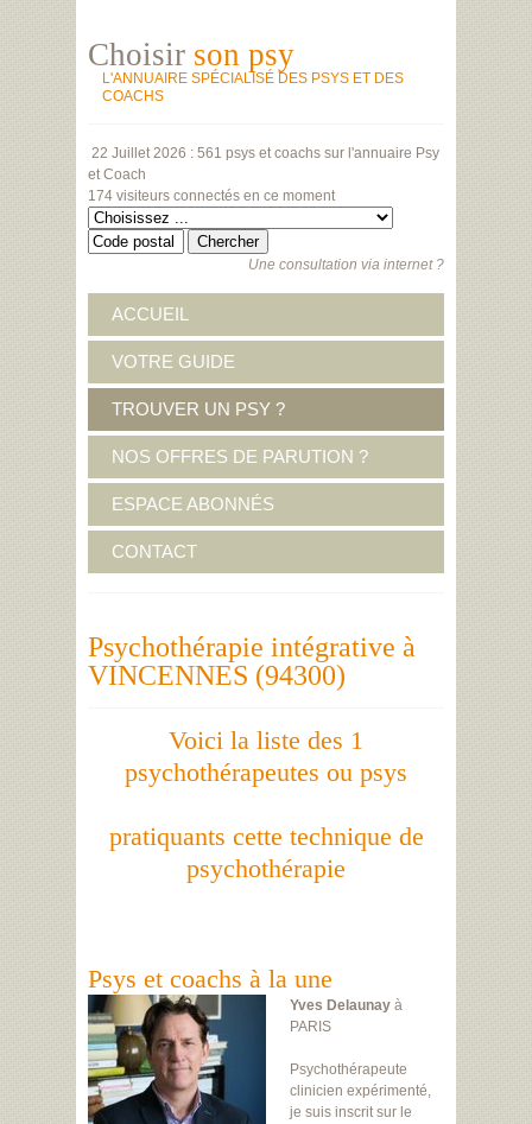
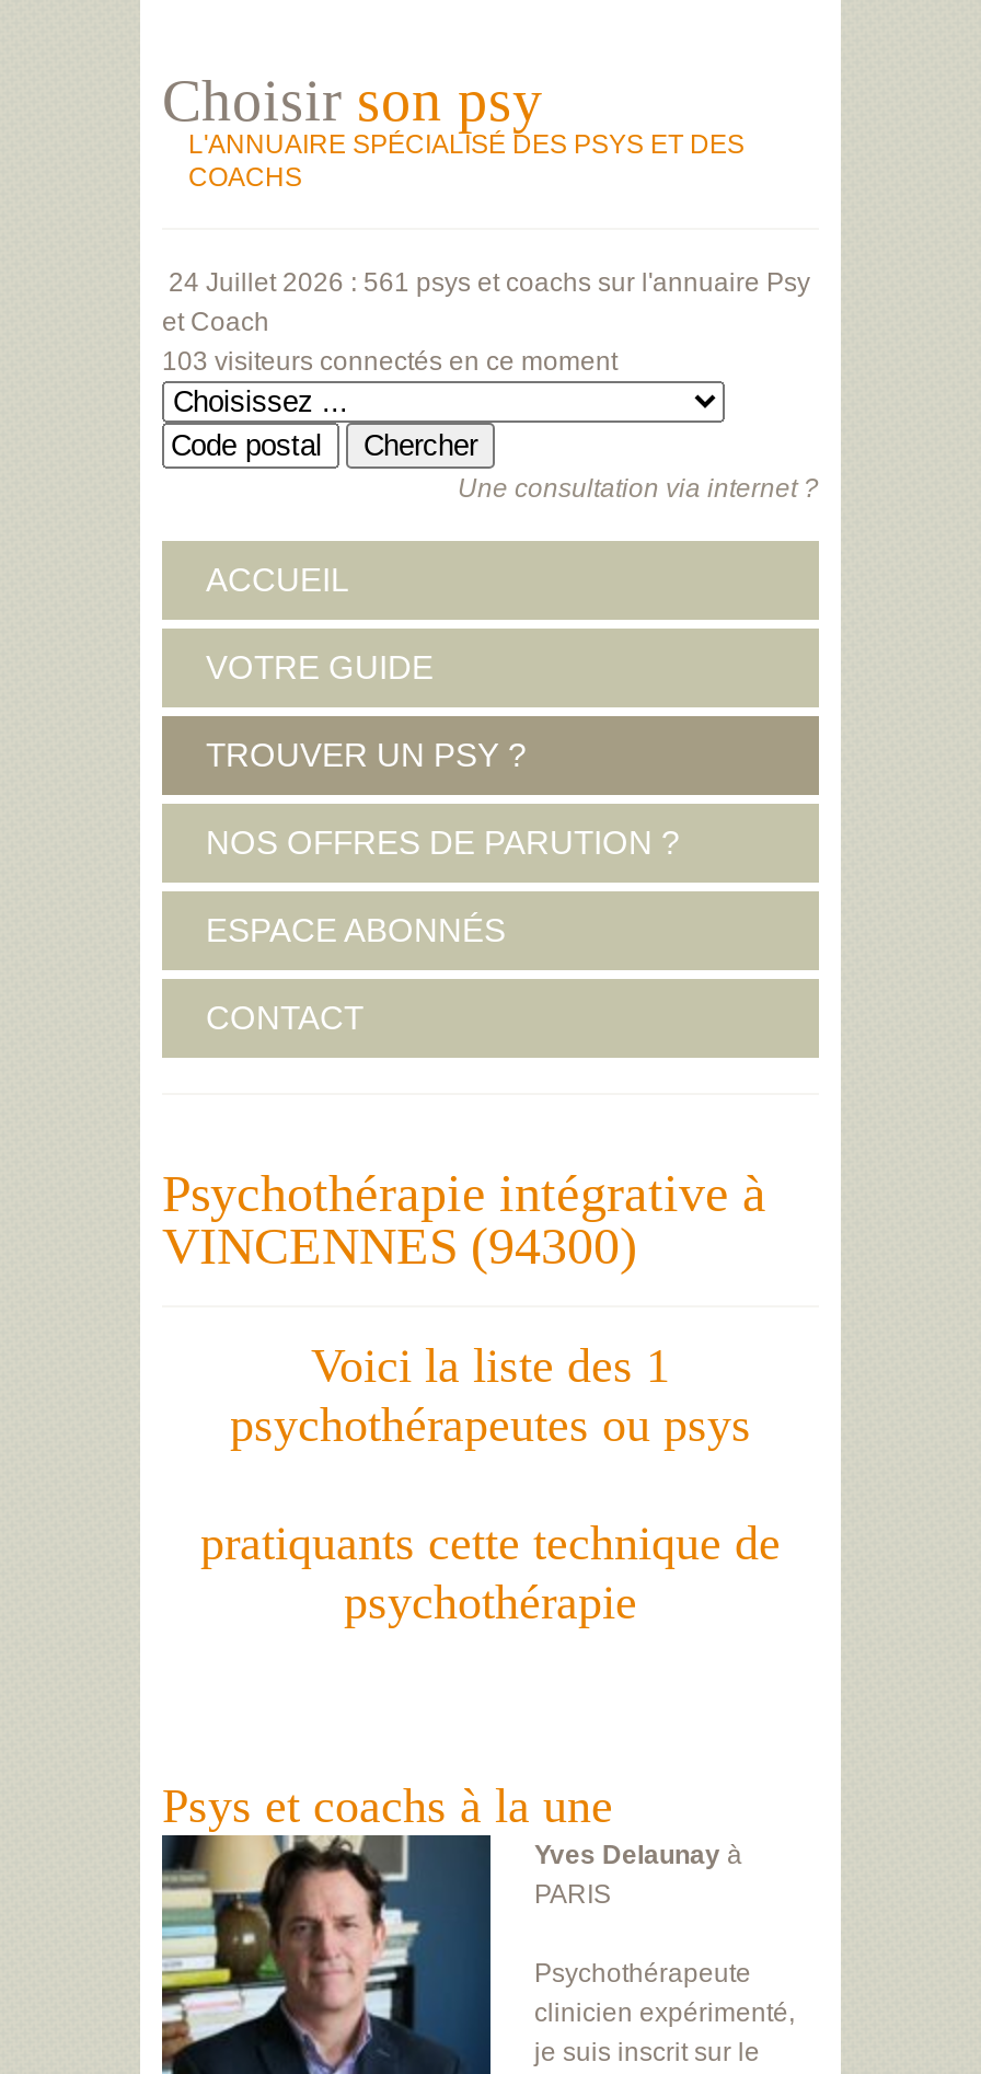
[91,145,439,161] 22 Juillet 2026 : 561 psys et coachs sur l'annuaire Psy -> [169,267,810,298] 24 Juillet 2026 : 561 psys et coachs sur l'annuaire Psy
[88,188,335,204] 174 visiteurs connectés en ce moment -> [162,346,618,377] 103 visiteurs connectés en ce moment

